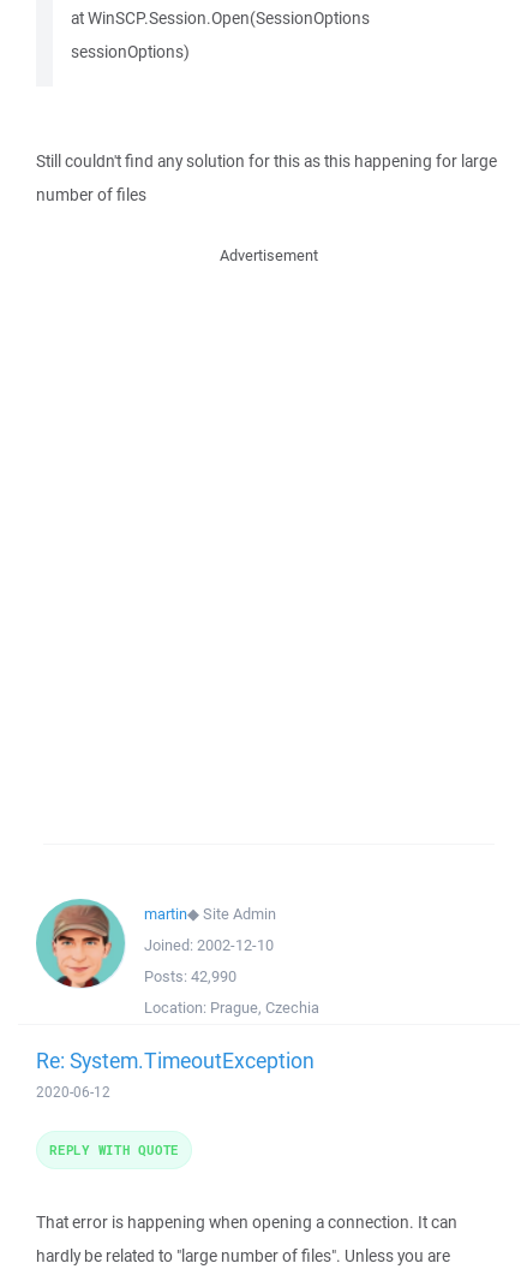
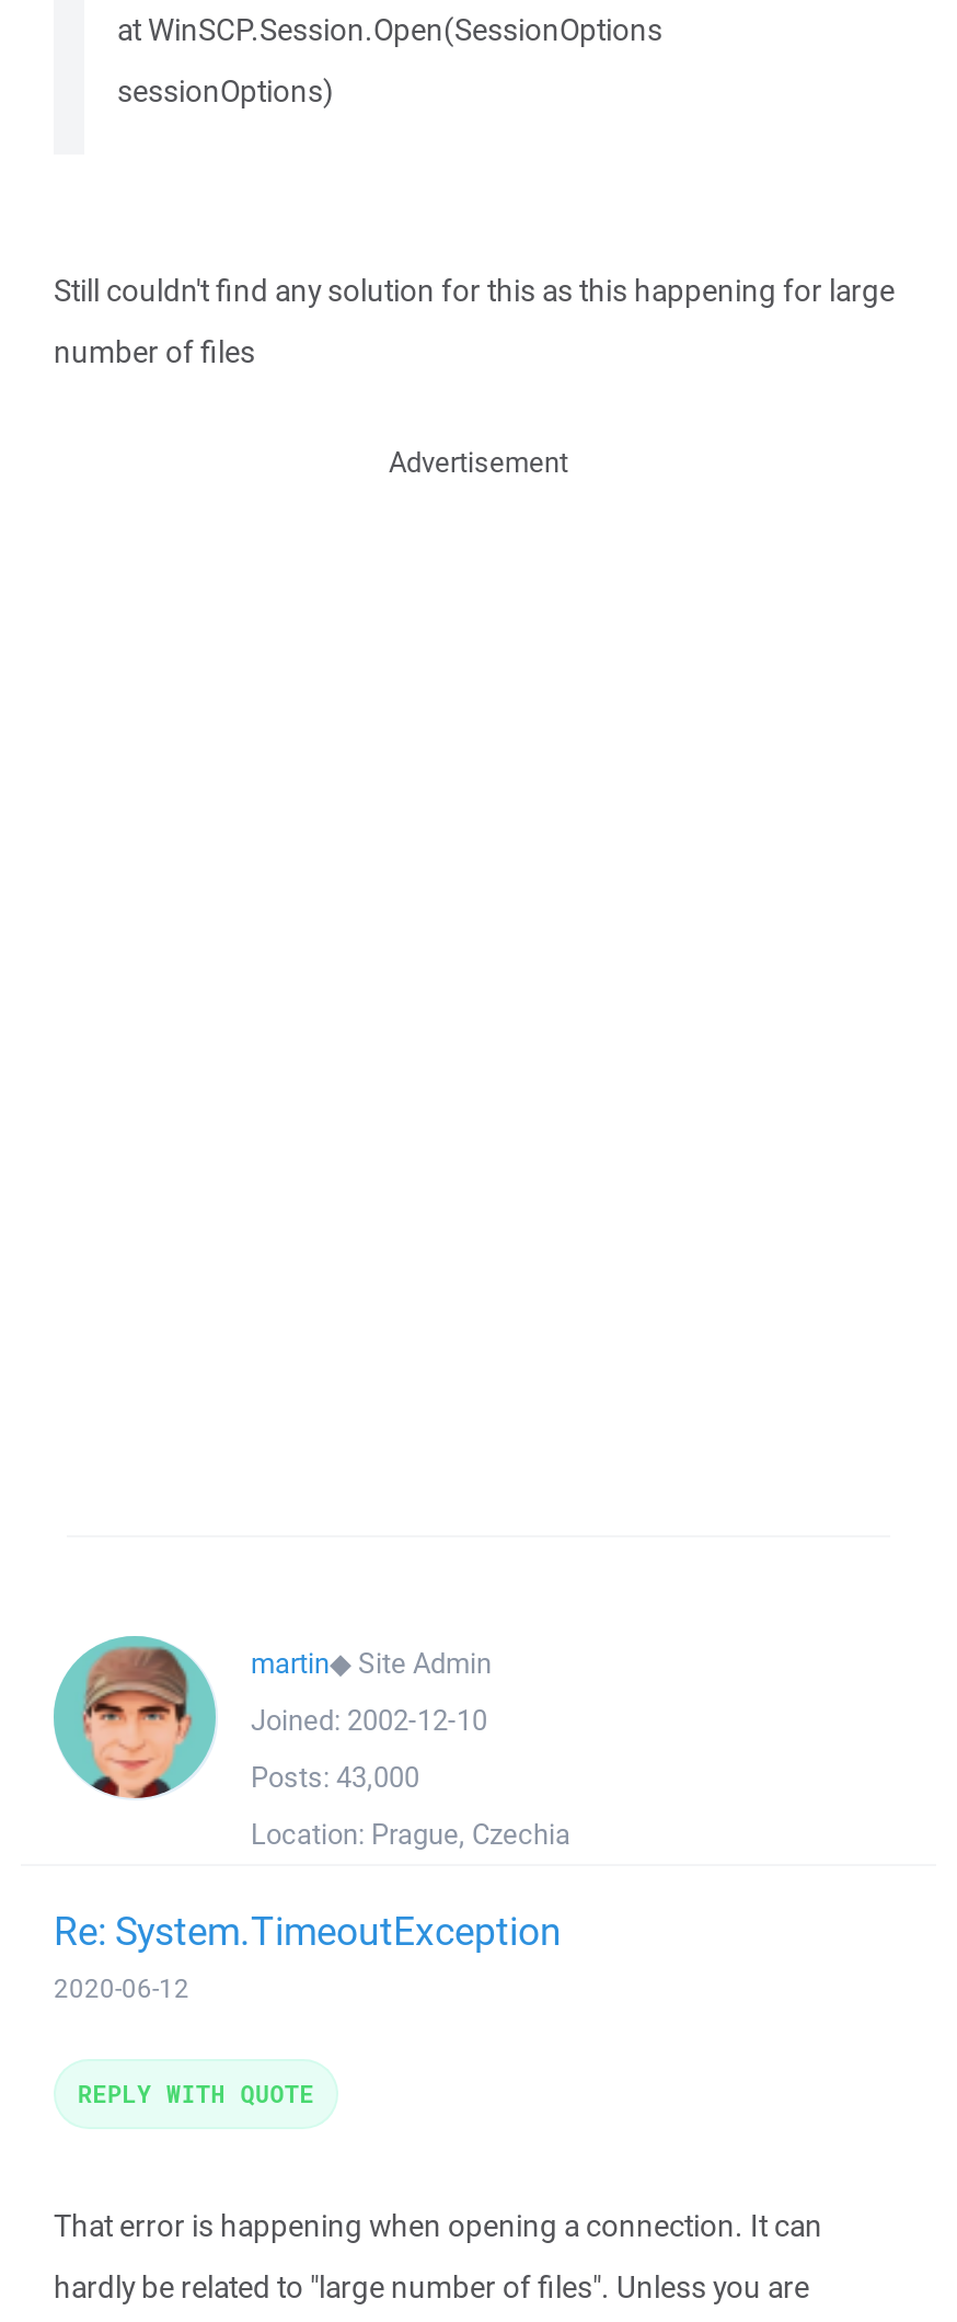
[144,966,236,987] Posts: 42,990 -> [251,1759,419,1796] Posts: 43,000

